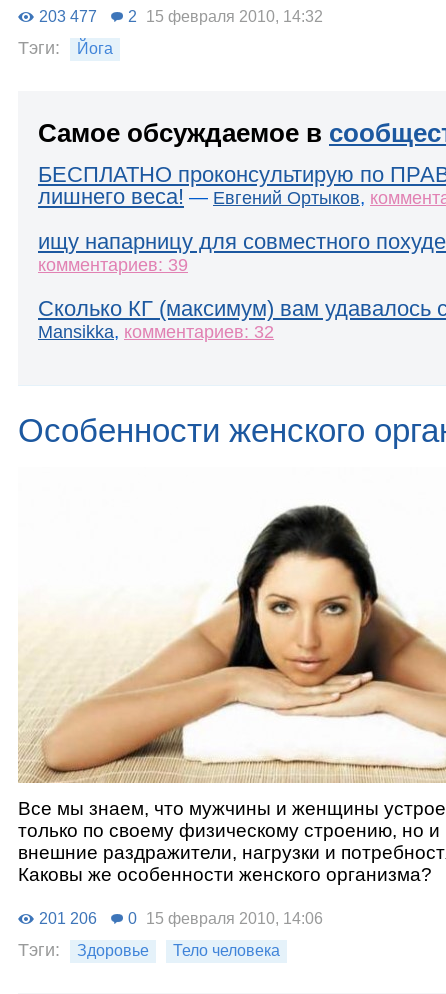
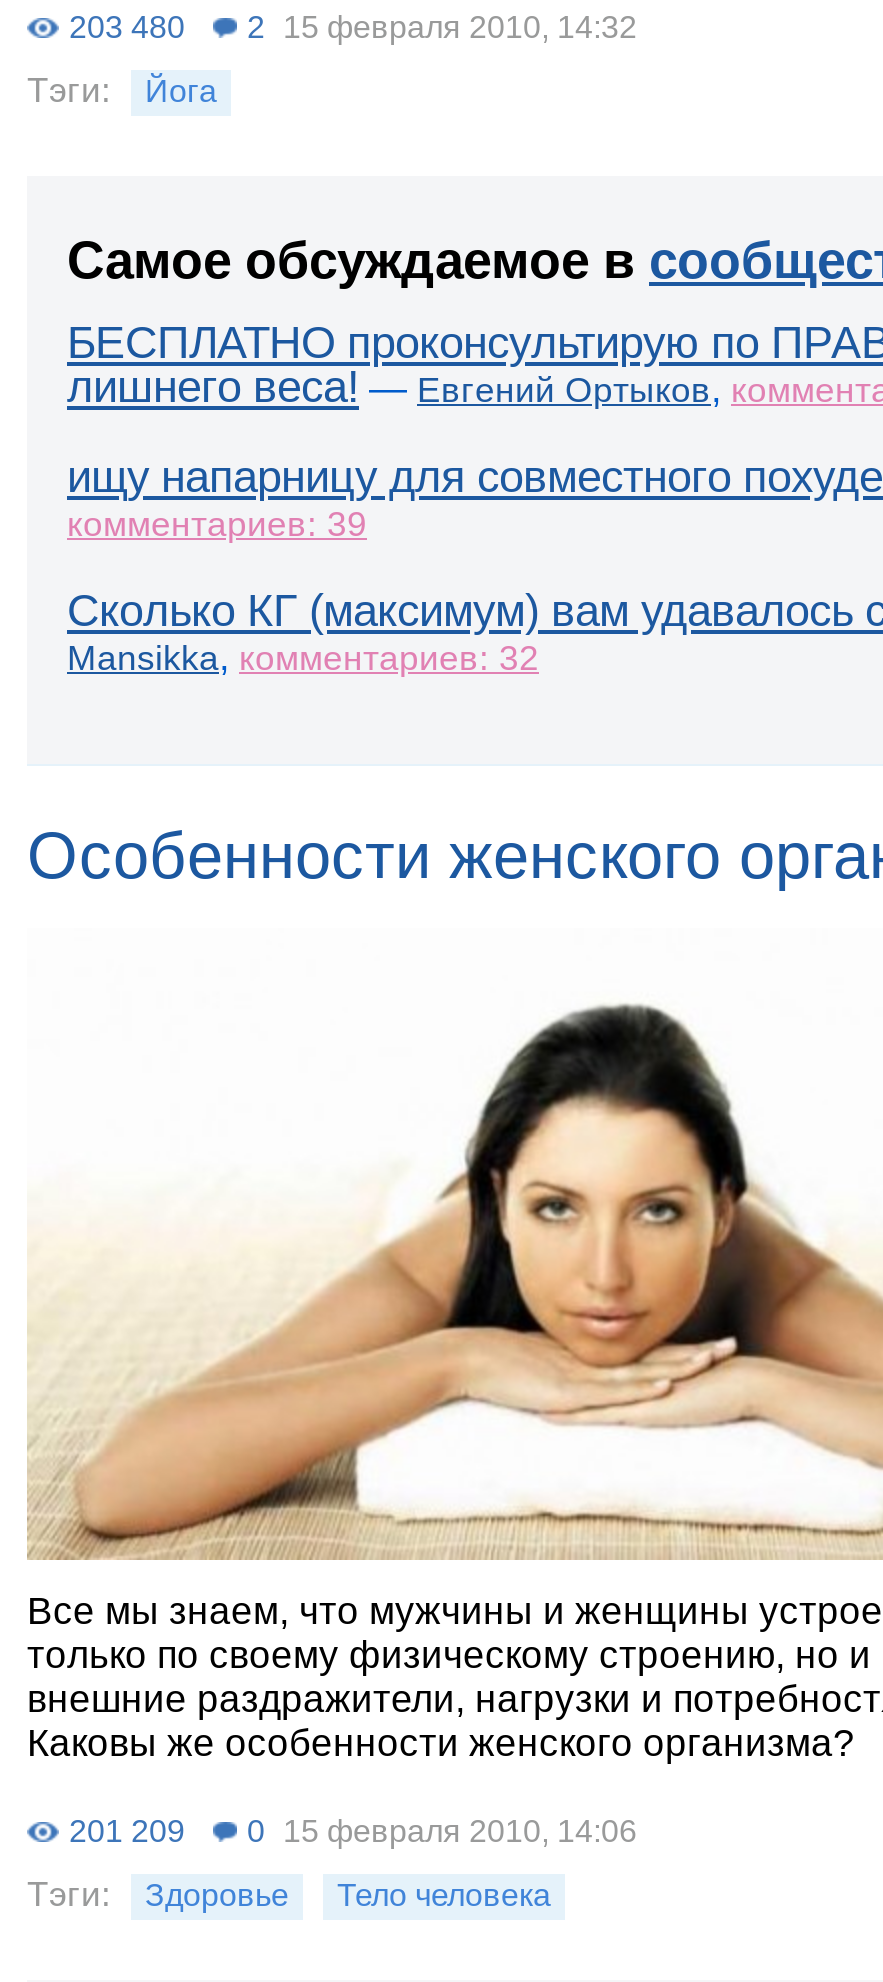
[39,8,323,25] 203 477 2 15 февраля 2010, 14:32 -> [69,10,637,44] 203 480 2 15 февраля 2010, 14:32
[39,910,97,927] 201 206 -> [69,1814,185,1848] 201 209

